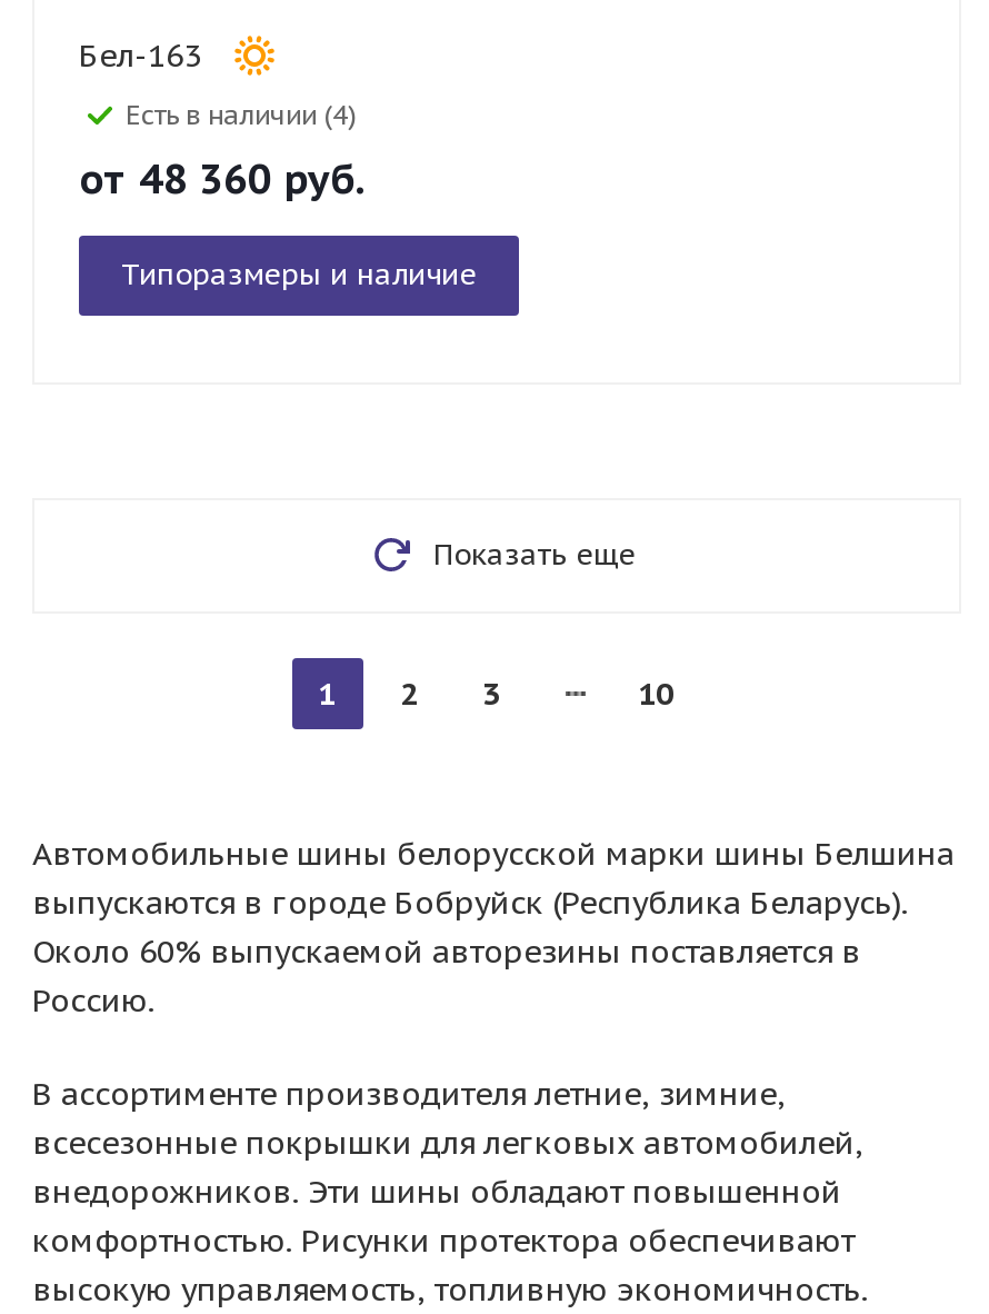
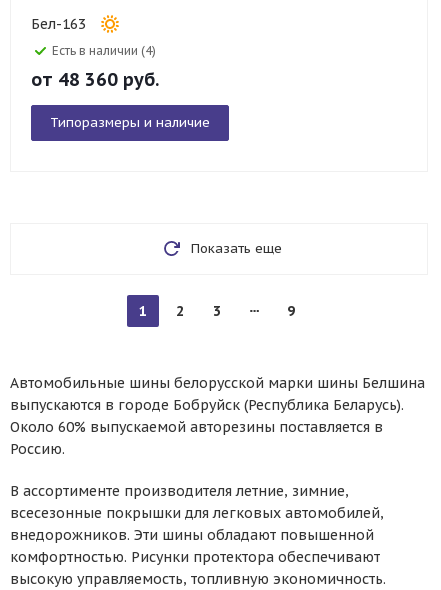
[638,674,673,714] 10 -> [286,302,294,320] 9

